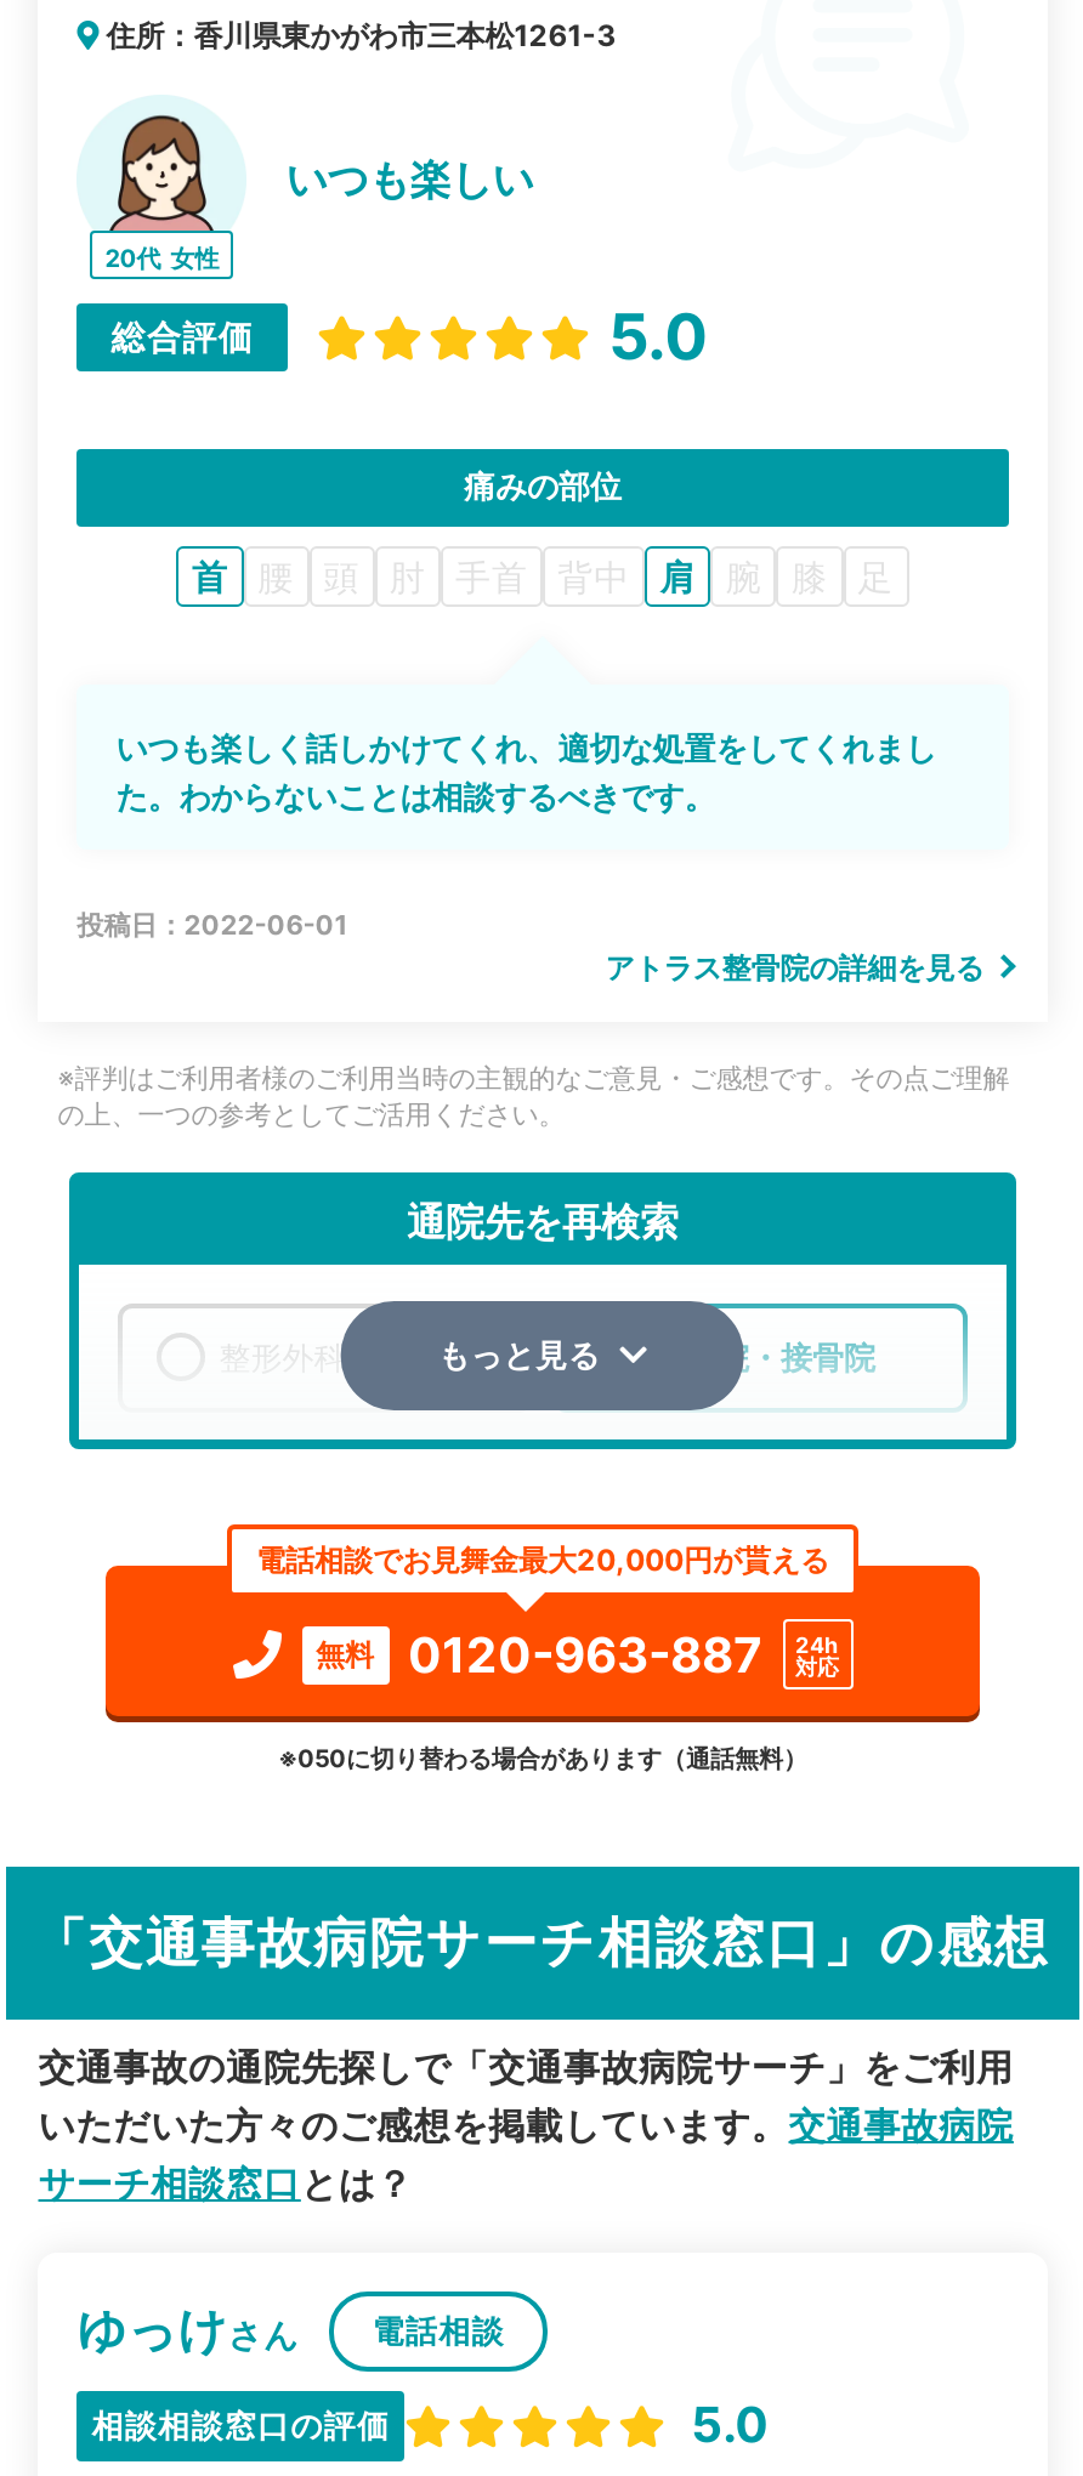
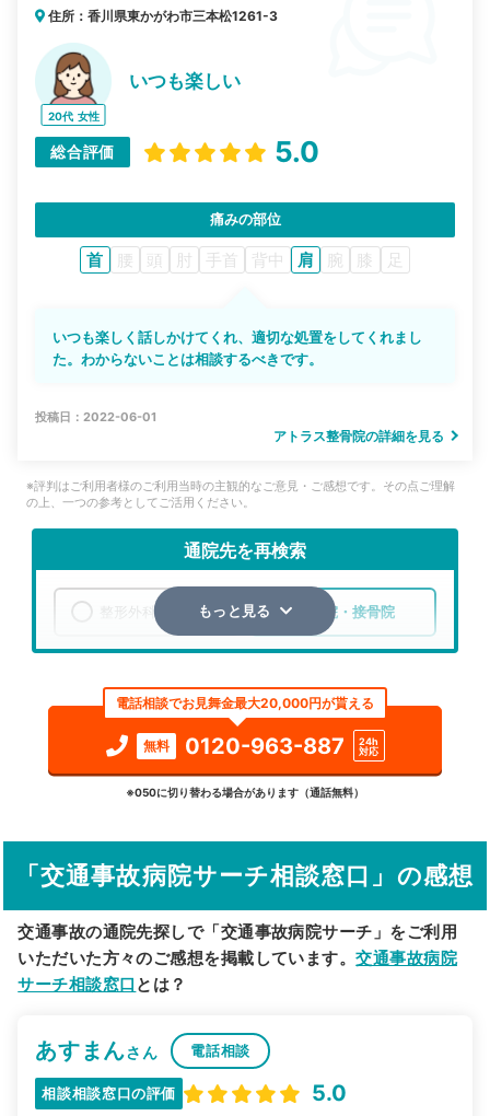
[77,2302,299,2360] ゆっけさん -> [35,1038,158,1064] あすまんさん

